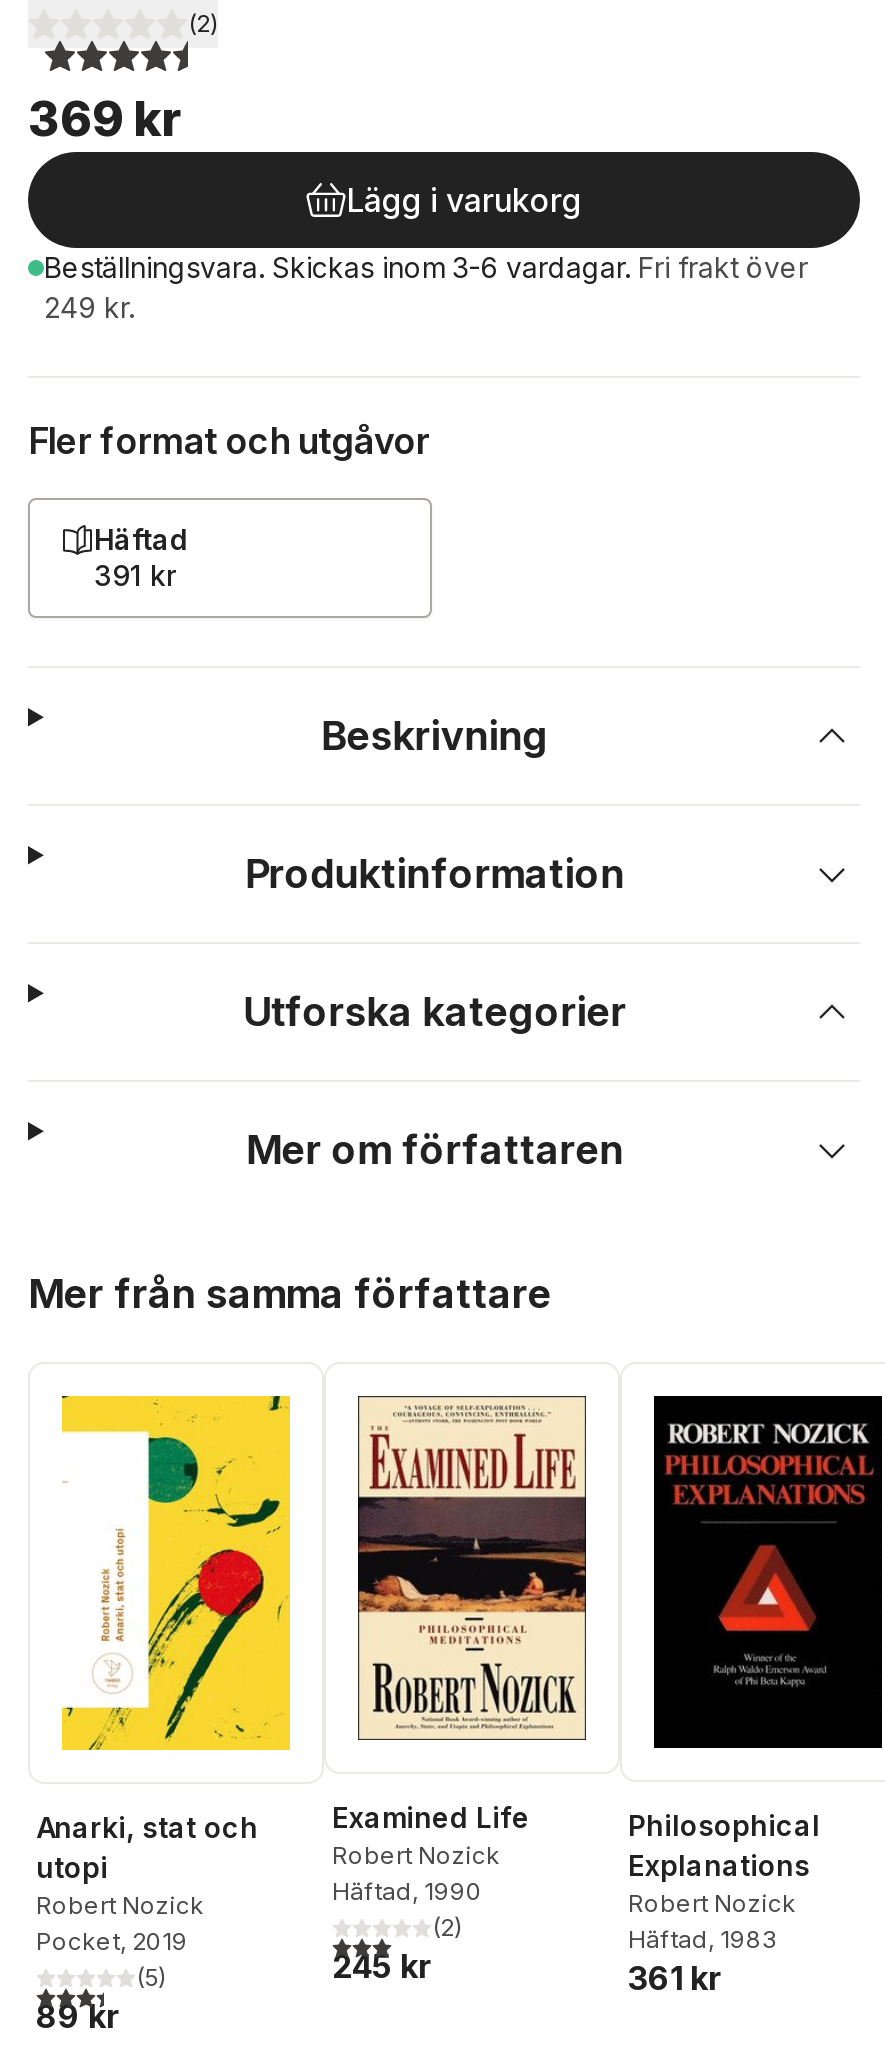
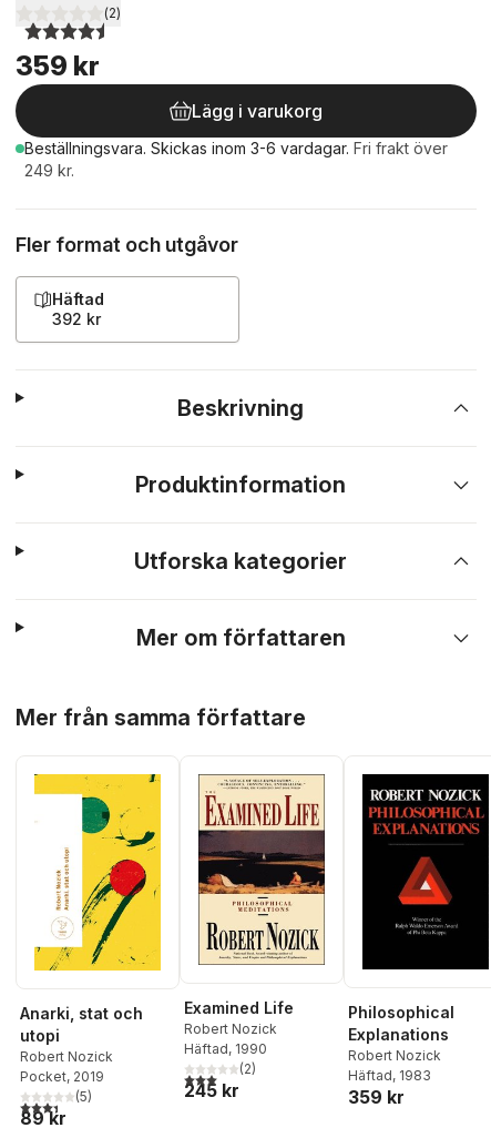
[28,90,182,148] 369 kr -> [16,50,100,82] 359 kr
[94,558,176,592] 391 kr -> [52,309,101,328] 392 kr
[628,1958,722,1998] 361 kr -> [348,1086,405,1108] 359 kr

